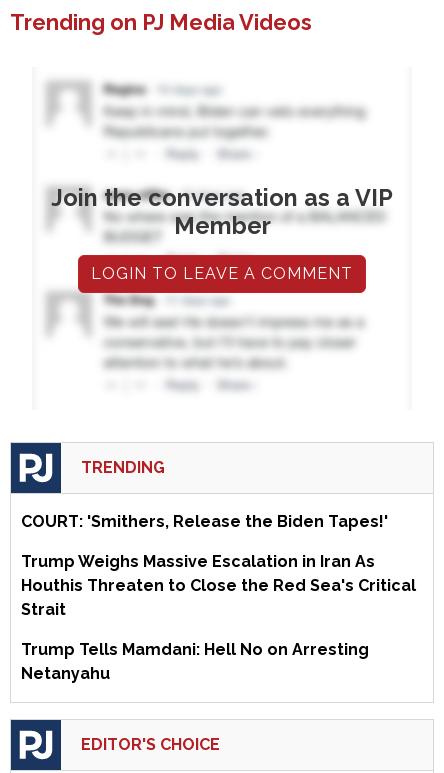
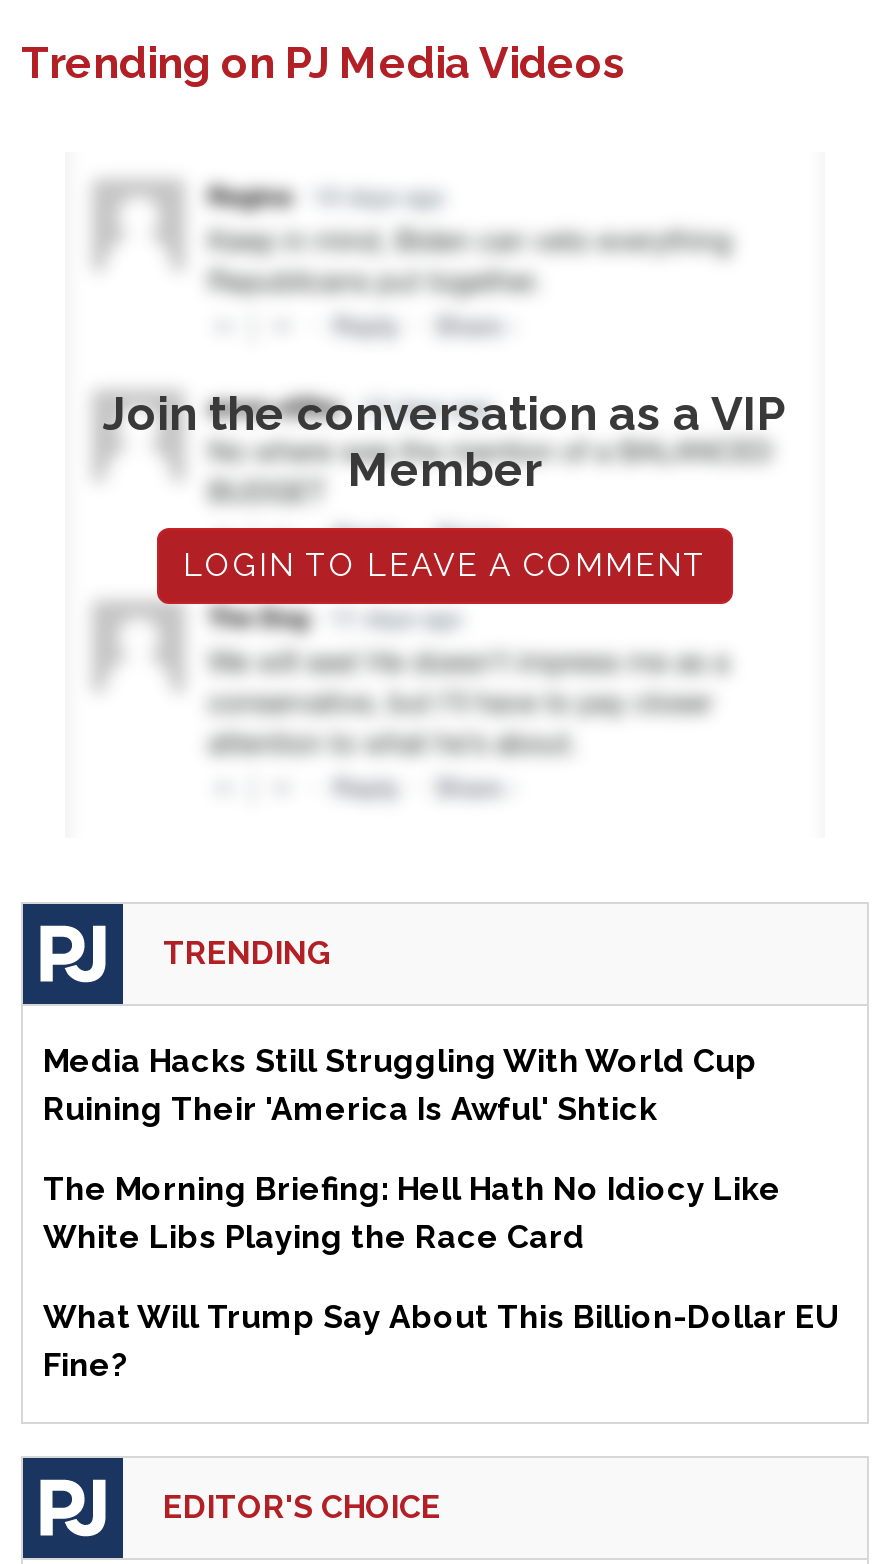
[21,512,388,531] COURT: 'Smithers, Release the Biden Tapes!' -> [43,1042,757,1128] Media Hacks Still Struggling With World Cup | Ruining Their 'America Is Awful' Shtick
[21,552,416,619] Trump Weighs Massive Escalation in Iran As | Houthis Threaten to Close the Red Sea's Critical | Strait -> [43,1170,781,1256] The Morning Briefing: Hell Hath No Idiocy Like | White Libs Playing the Race Card
[21,640,369,683] Trump Tells Mamdani: Hell No on Arresting | Netanyahu -> [43,1298,839,1384] What Will Trump Say About This Billion-Dollar EU | Fine?

